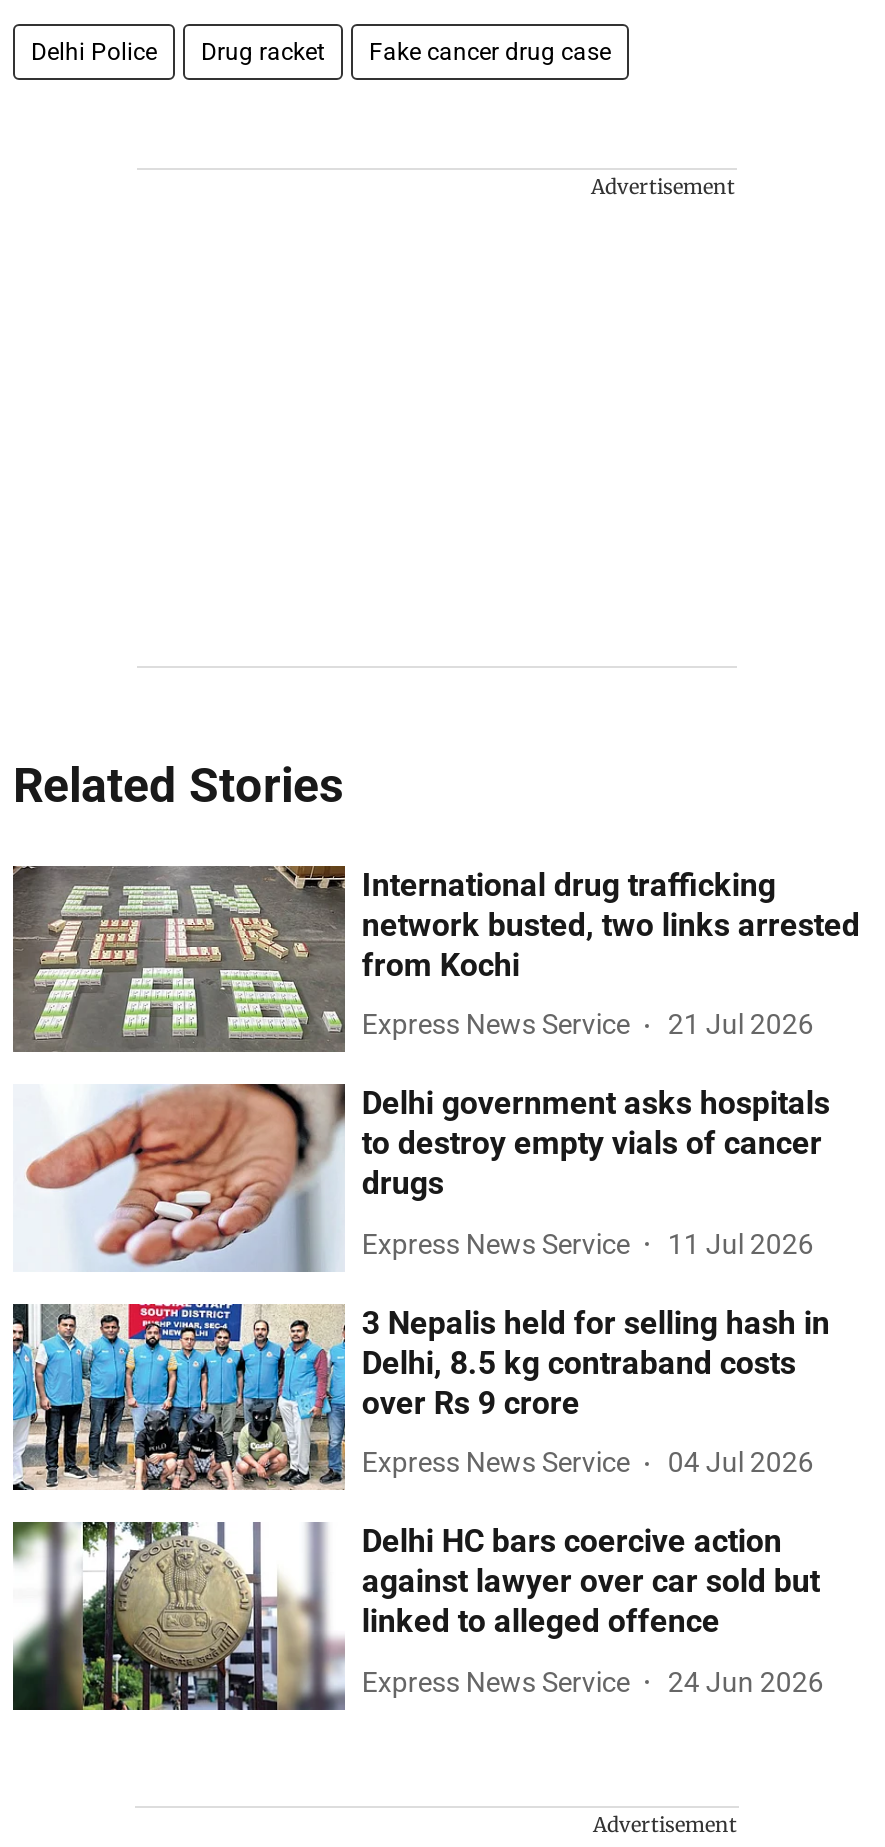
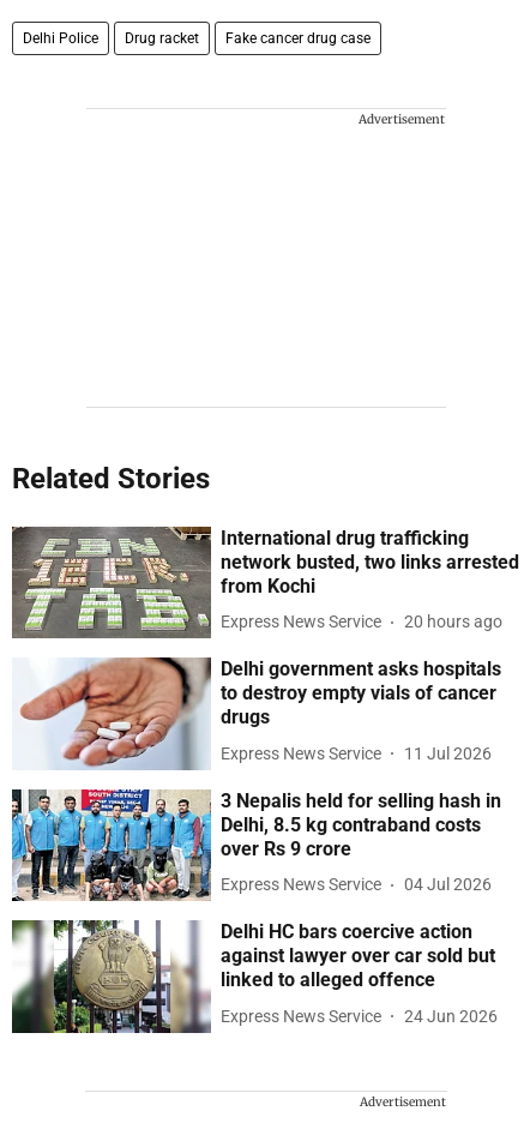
[362,1008,814,1040] Express News Service 21 Jul 2026 -> [221,612,503,631] Express News Service 20 hours ago

